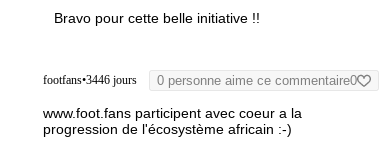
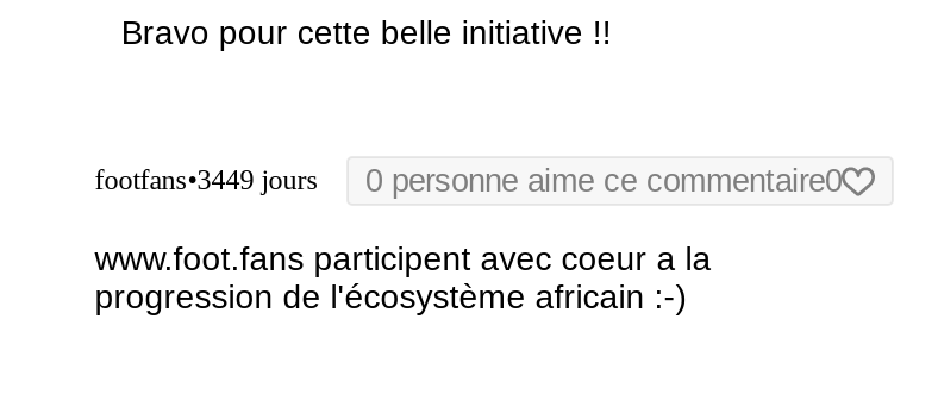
[43,73,137,87] footfans•3446 jours -> [95,163,318,197] footfans•3449 jours

